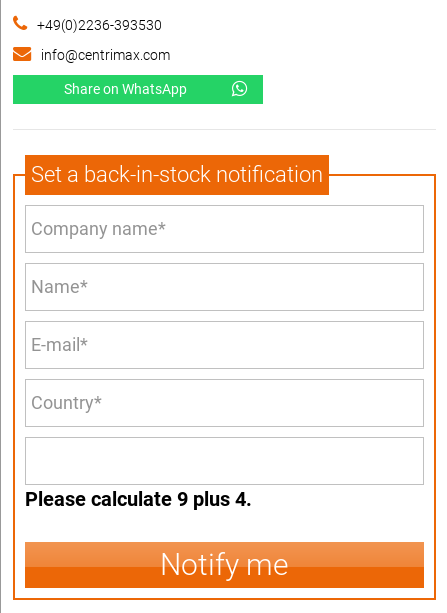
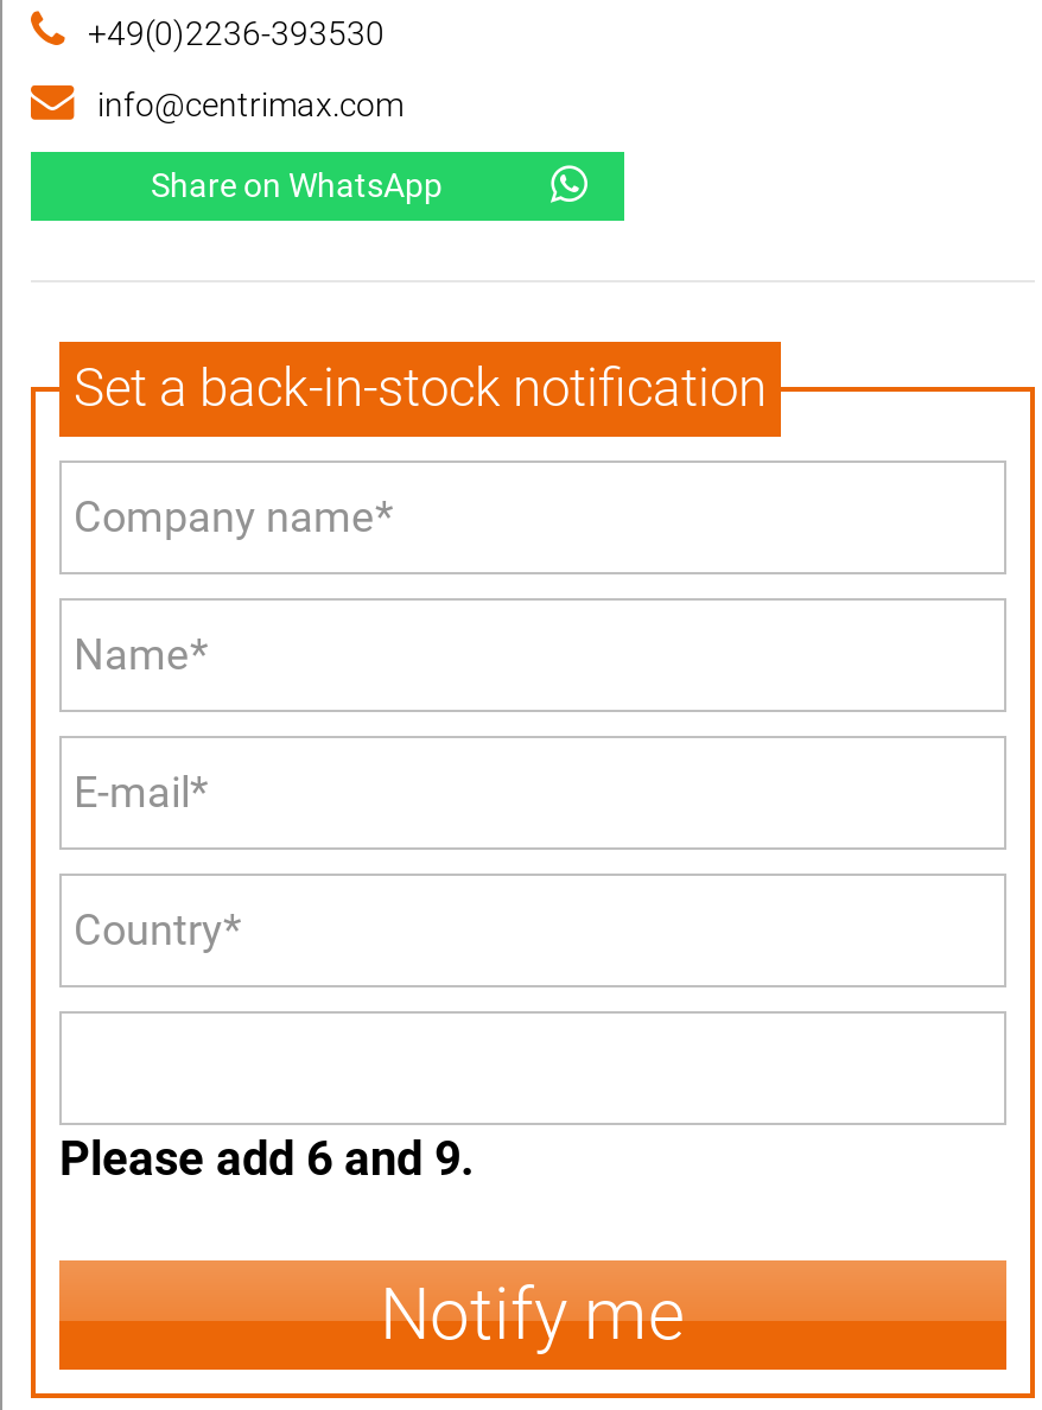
[25,487,252,511] Please calculate 9 plus 4. -> [59,1129,475,1186] Please add 6 and 9.

